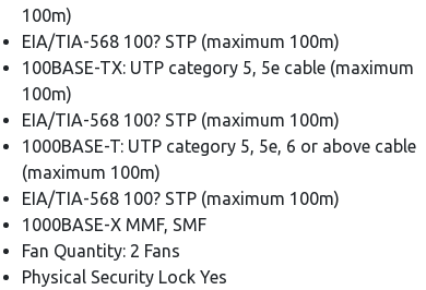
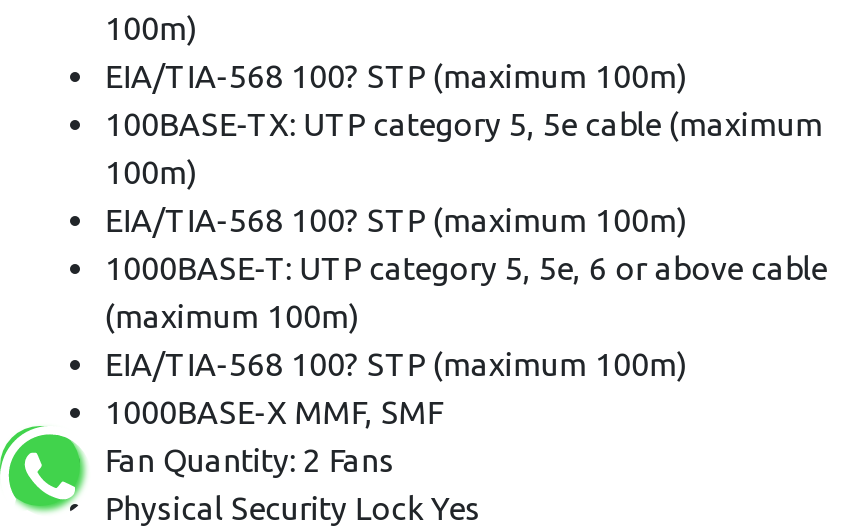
none -> [6,424,88,514] [image]

